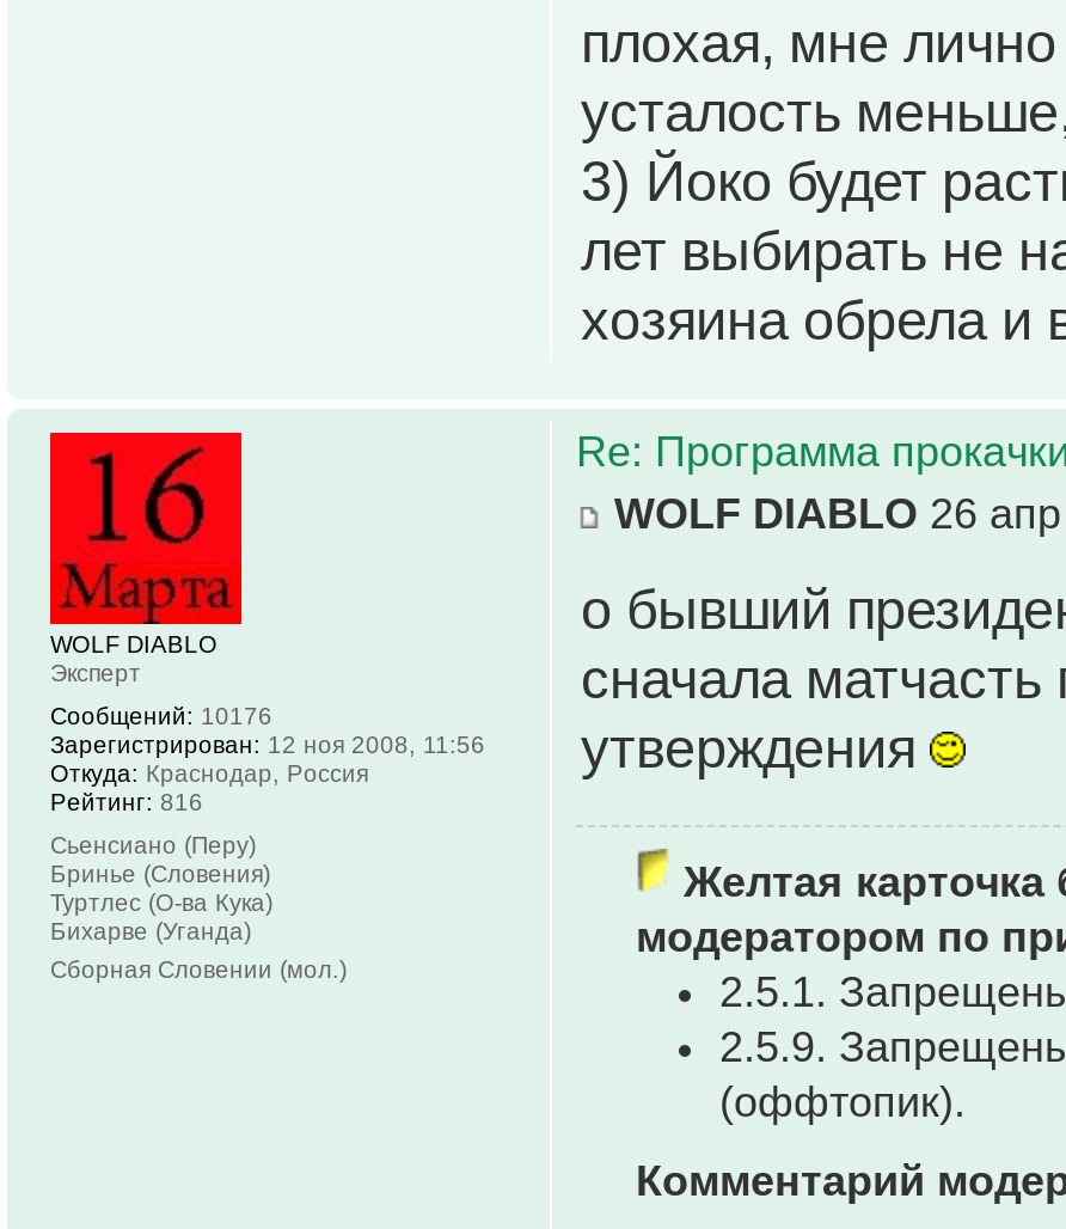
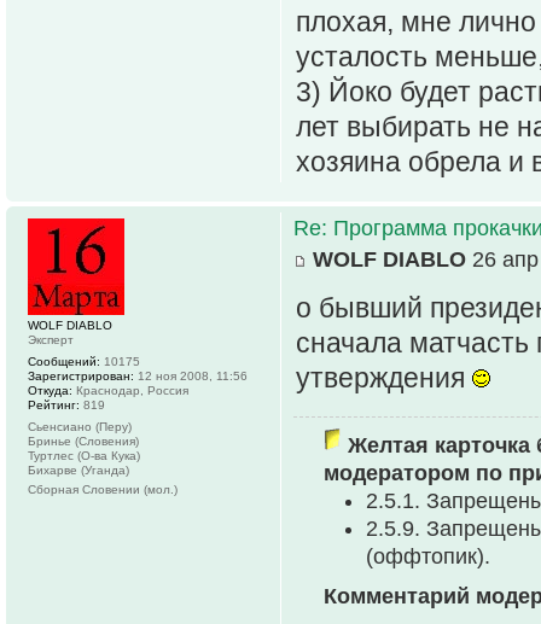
[50,702,272,728] Сообщений: 10176 -> [28,354,140,368] Сообщений: 10175
[50,788,203,814] Рейтинг: 816 -> [28,398,105,411] Рейтинг: 819

